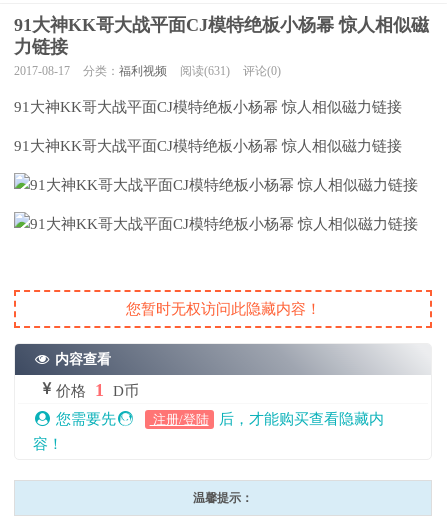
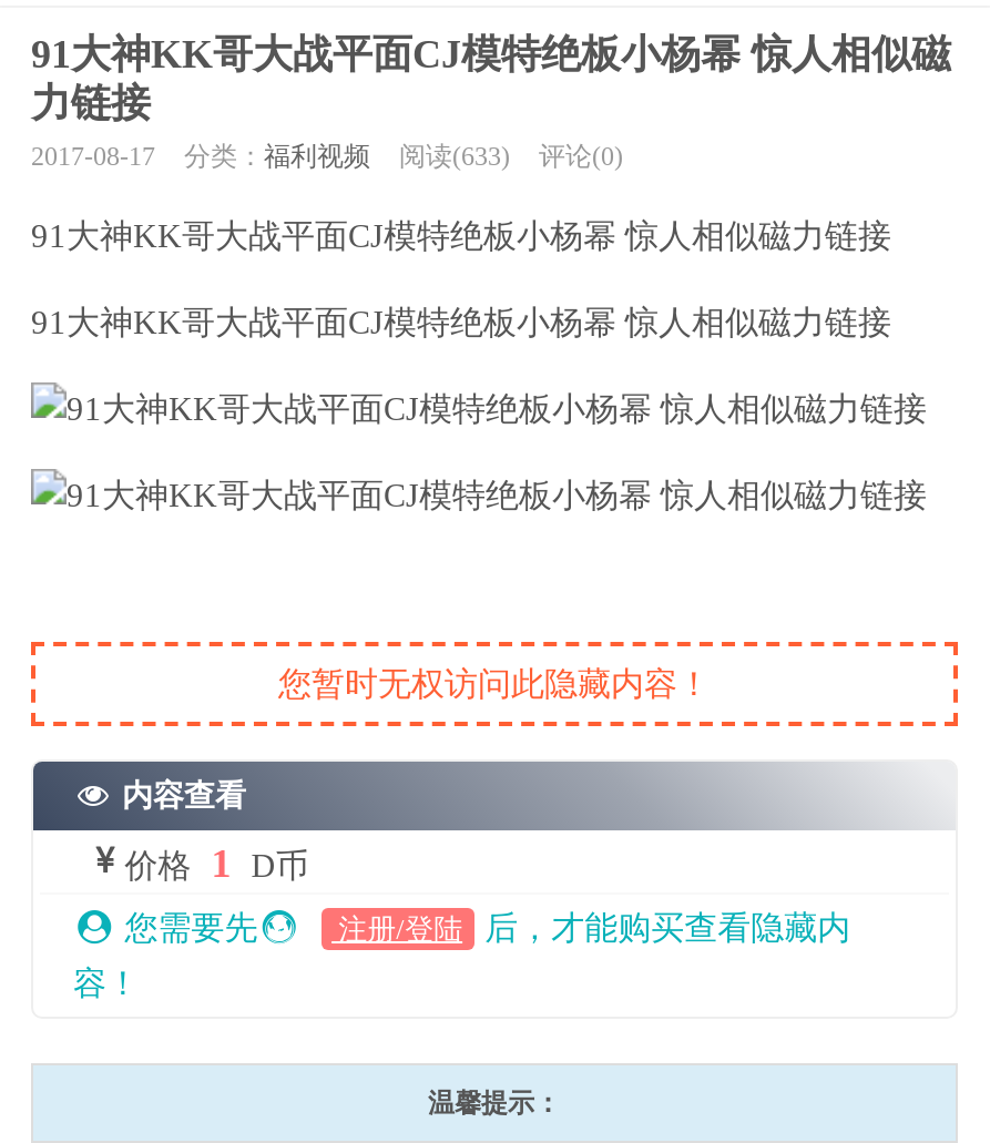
[14,64,281,78] 2017-08-17 分类：福利视频 阅读(631) 评论(0) -> [31,141,623,172] 2017-08-17 分类：福利视频 阅读(633) 评论(0)

